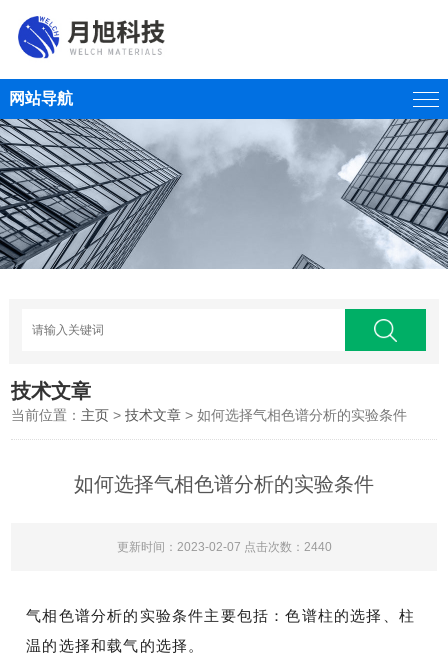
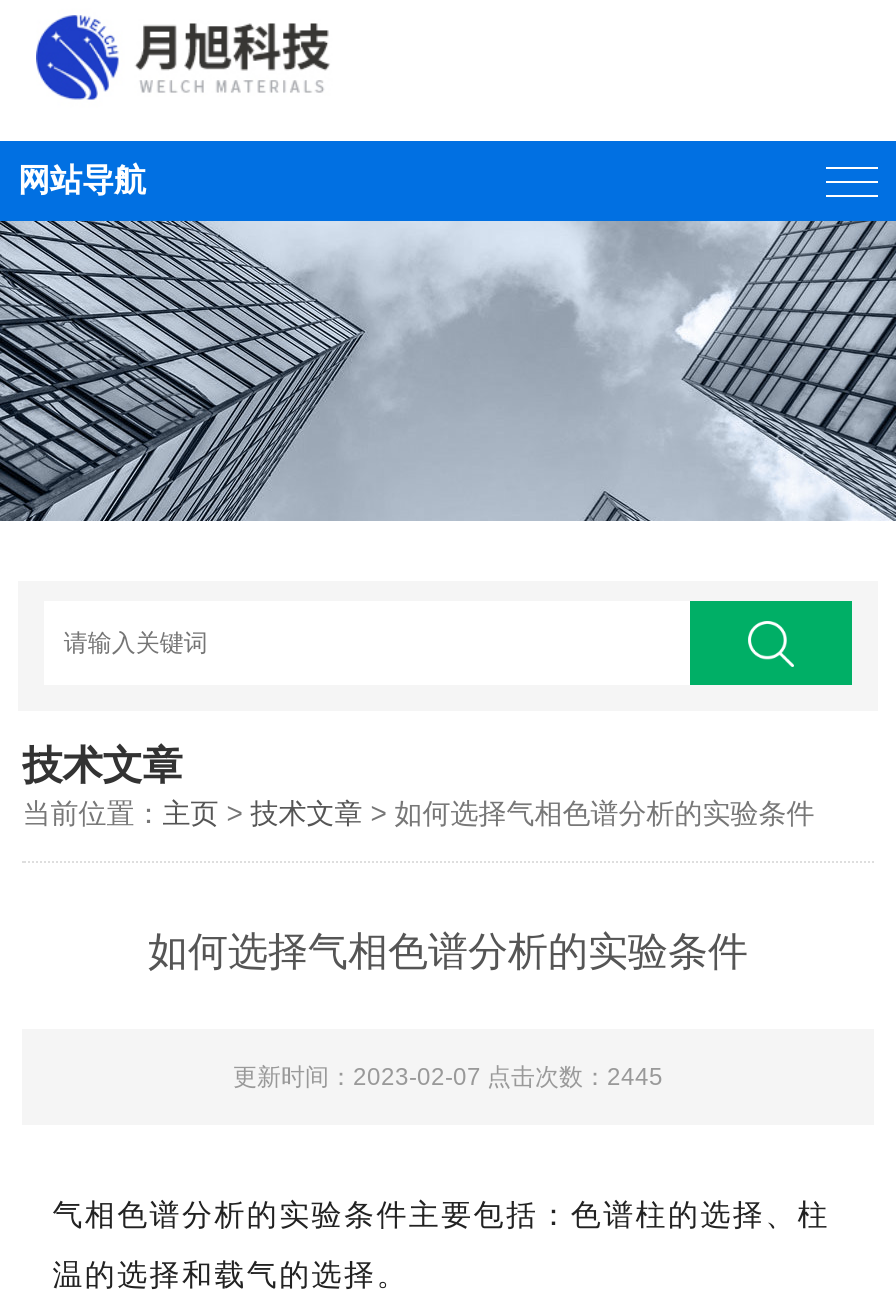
[116,540,331,554] 更新时间：2023-02-07 点击次数：2440 -> [233,1062,663,1090] 更新时间：2023-02-07 点击次数：2445

